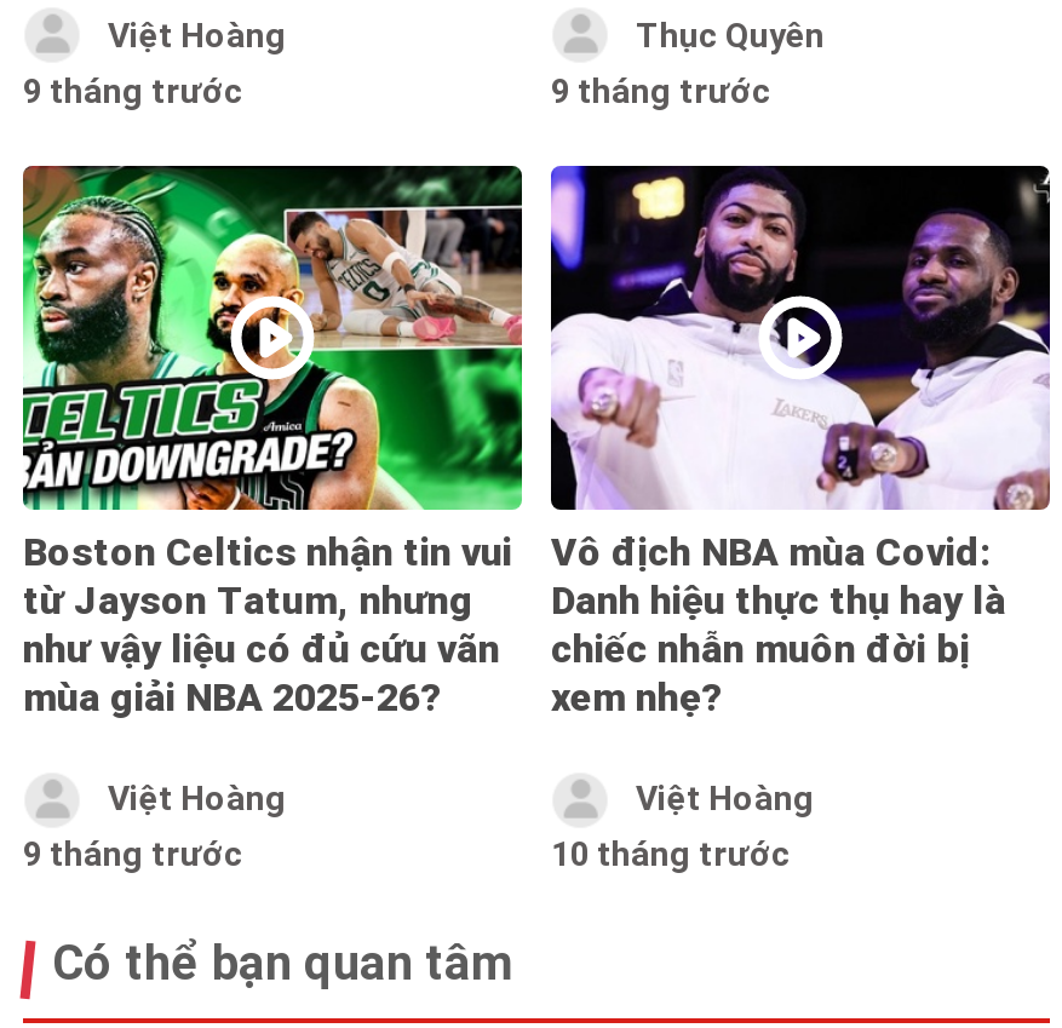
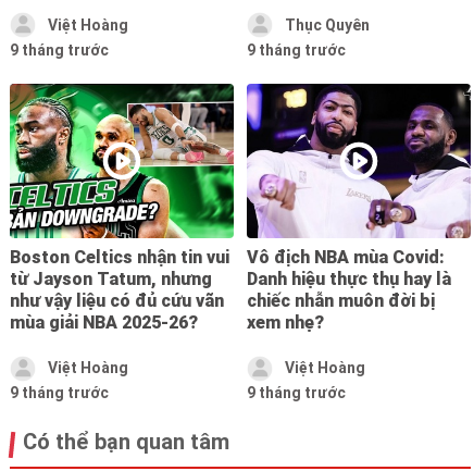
[551,835,791,874] 10 tháng trước -> [247,385,346,402] 9 tháng trước

